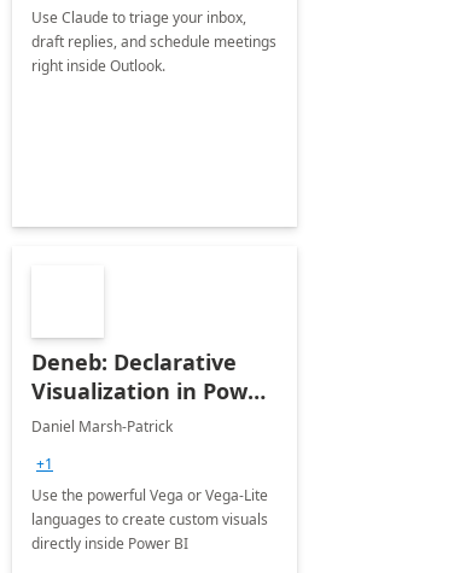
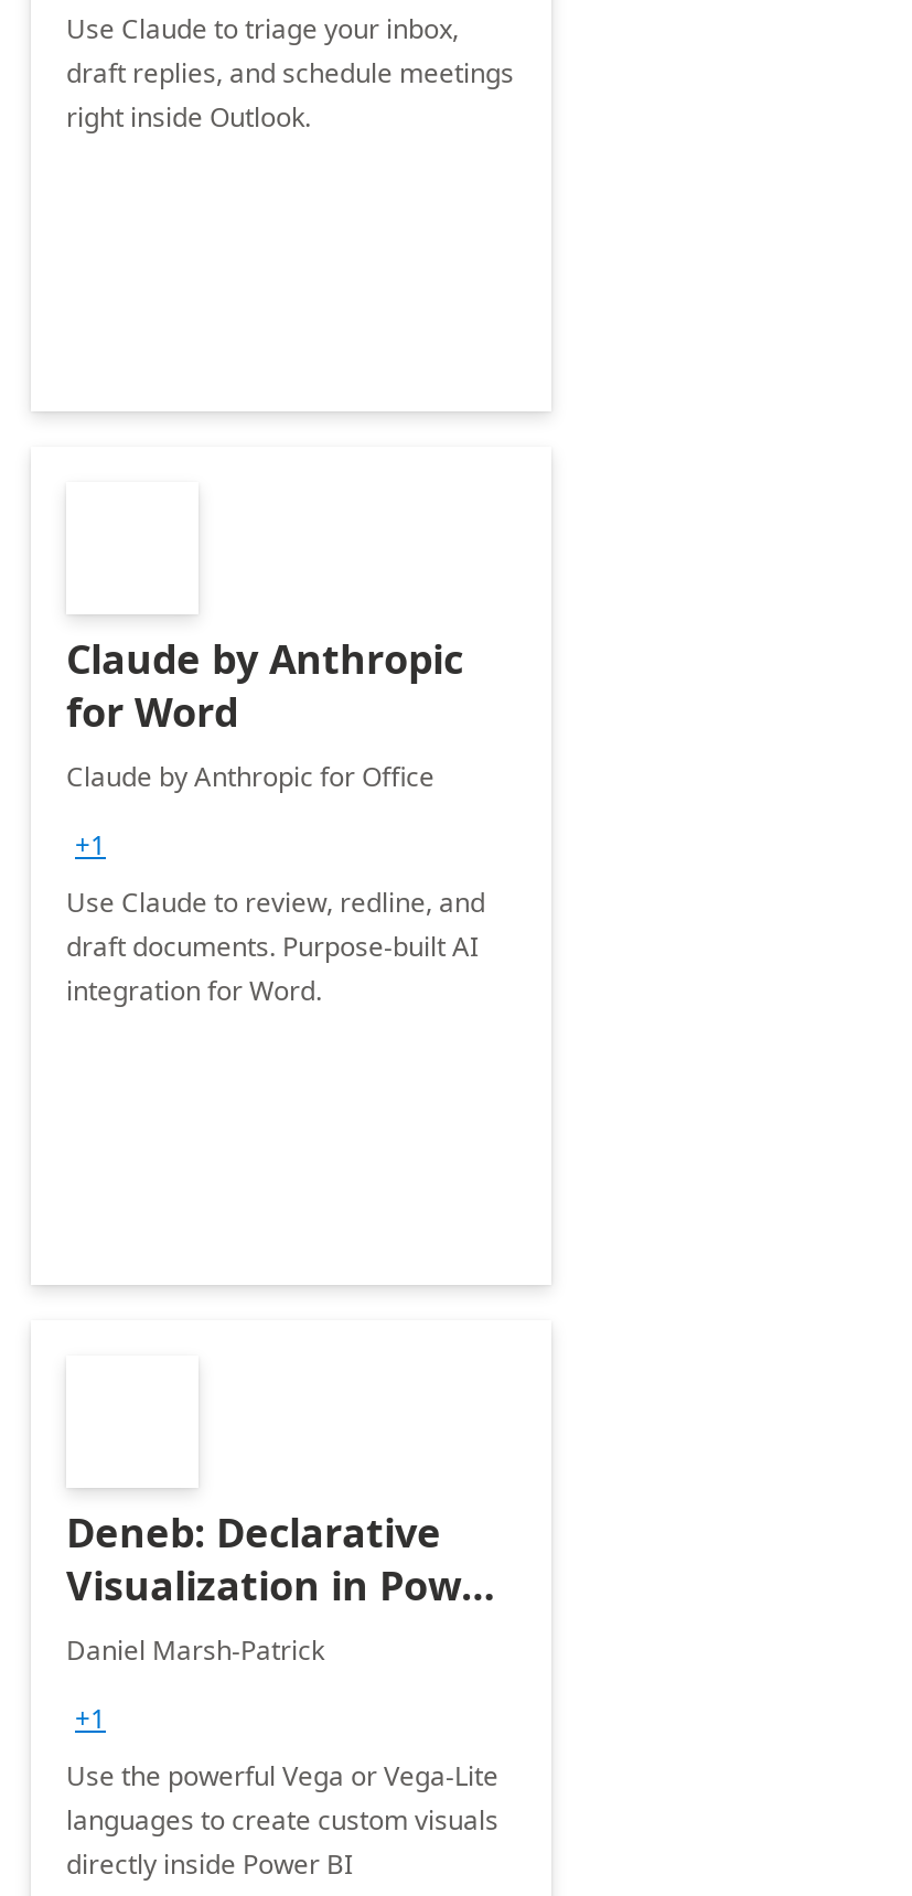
none -> [66,632,485,1009] Claude by Anthropic | for Word | Claude by Anthropic for Office | +1 | Use Claude to review, redline, and | draft documents. Purpose-built AI | integration for Word.

